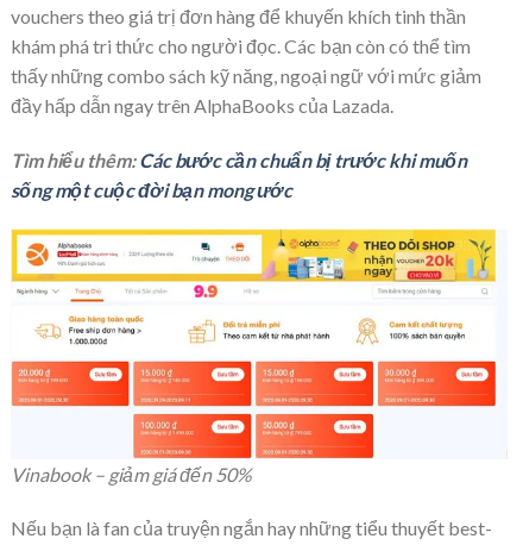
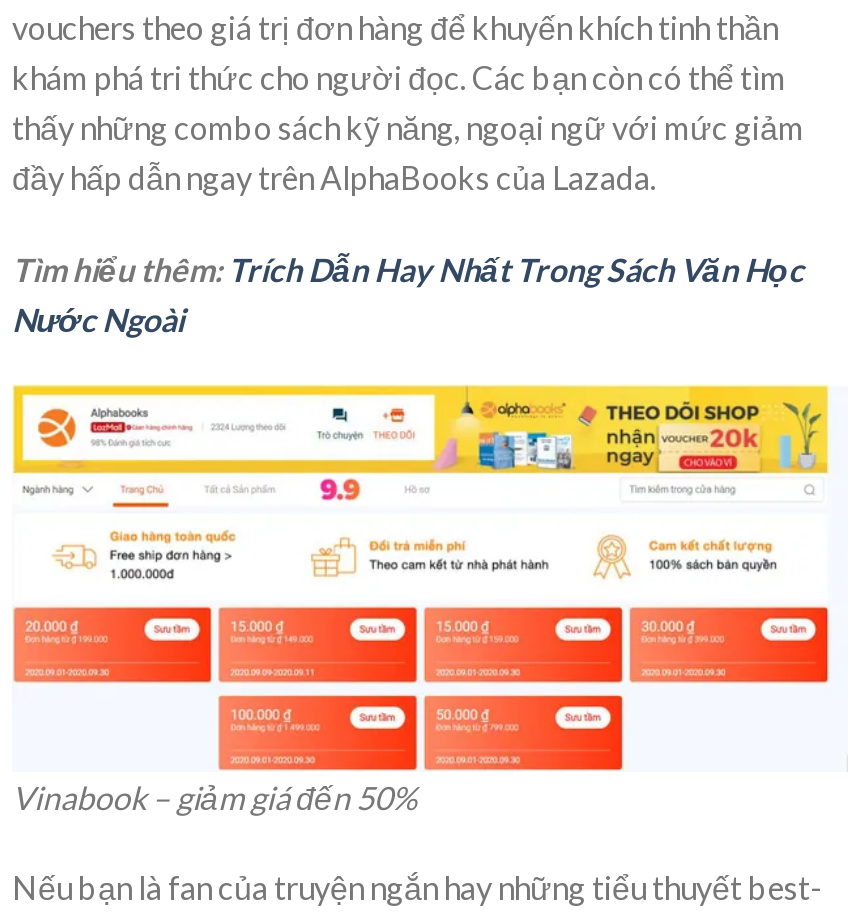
[11,148,467,201] Tìm hiểu thêm: Các bước cần chuẩn bị trước khi muốn | sống một cuộc đời bạn mong ước -> [12,249,804,337] Tìm hiểu thêm: Trích Dẫn Hay Nhất Trong Sách Văn Học | Nước Ngoài

